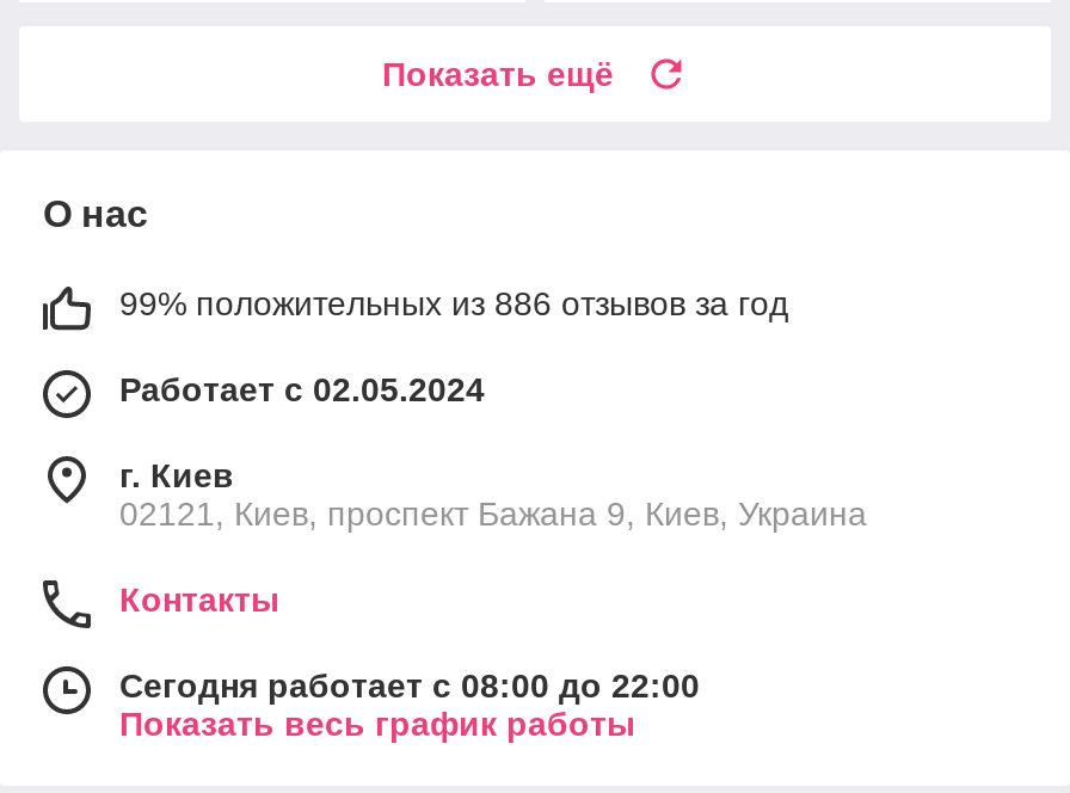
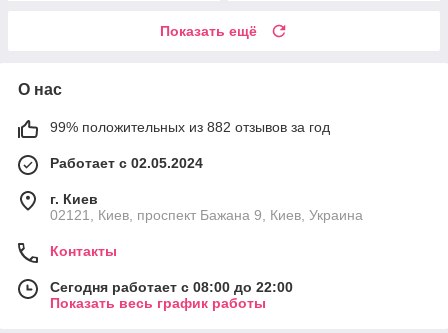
[119,284,788,322] 99% положительных из 886 отзывов за год -> [50,119,330,135] 99% положительных из 882 отзывов за год

